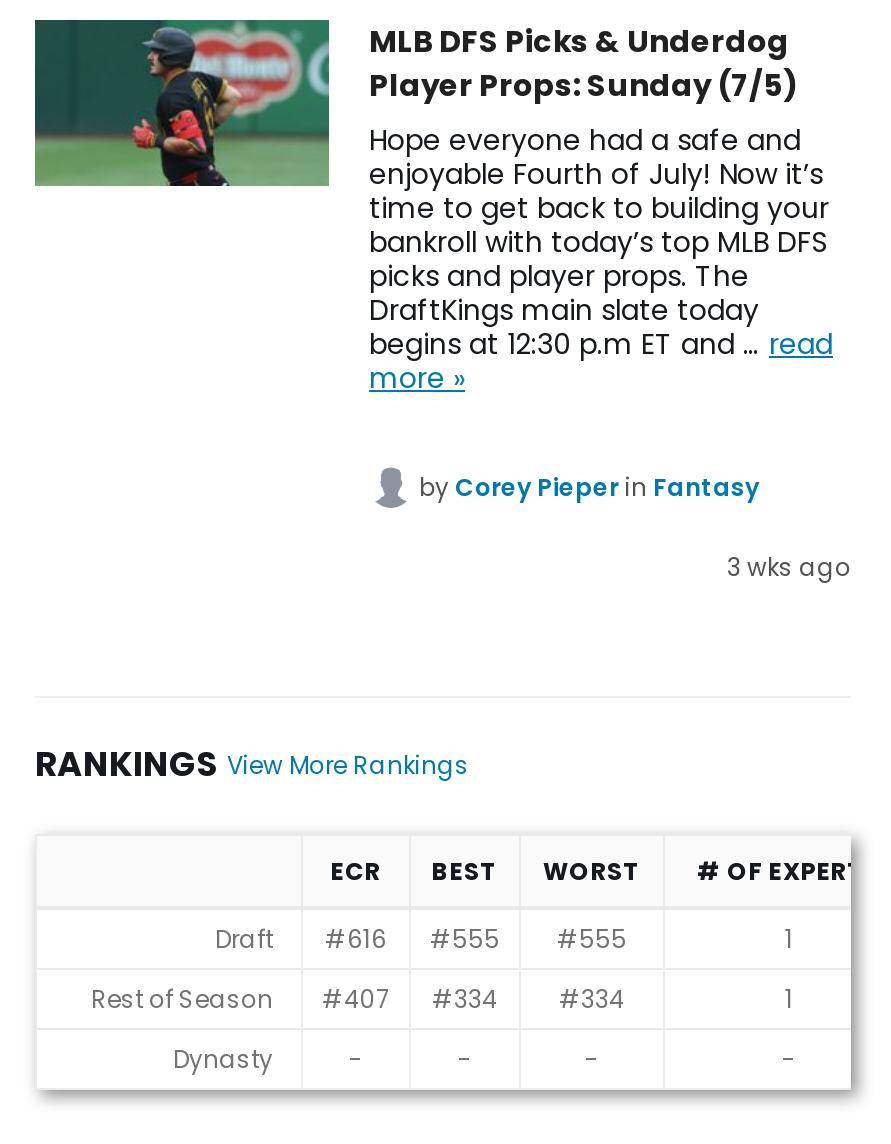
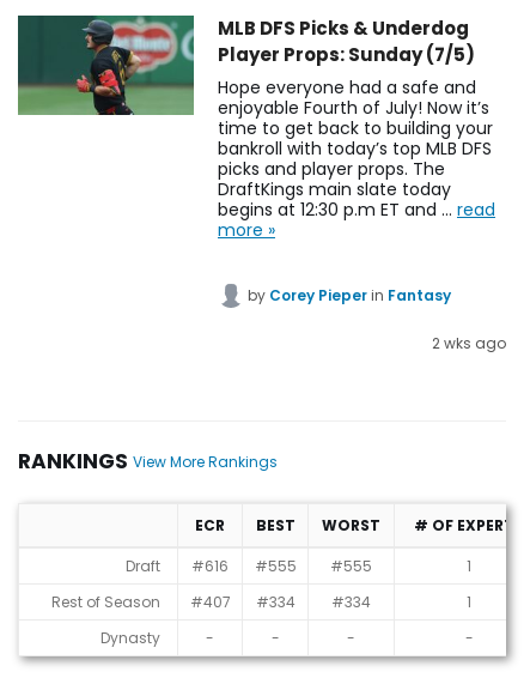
[727,551,851,585] 3 wks ago -> [432,333,506,354] 2 wks ago

